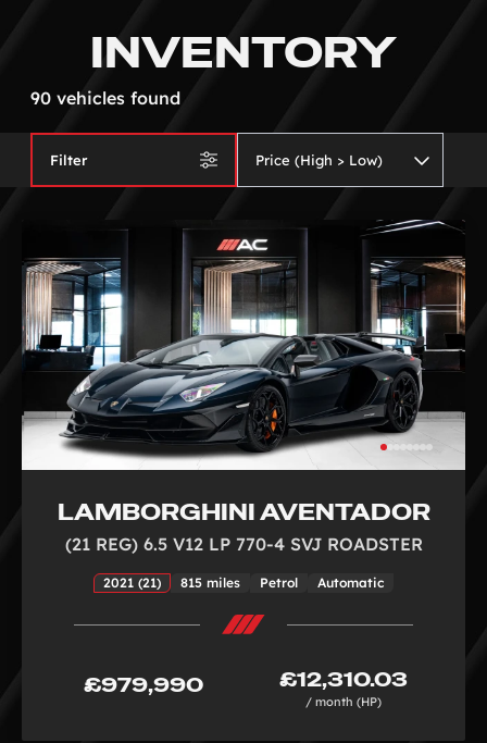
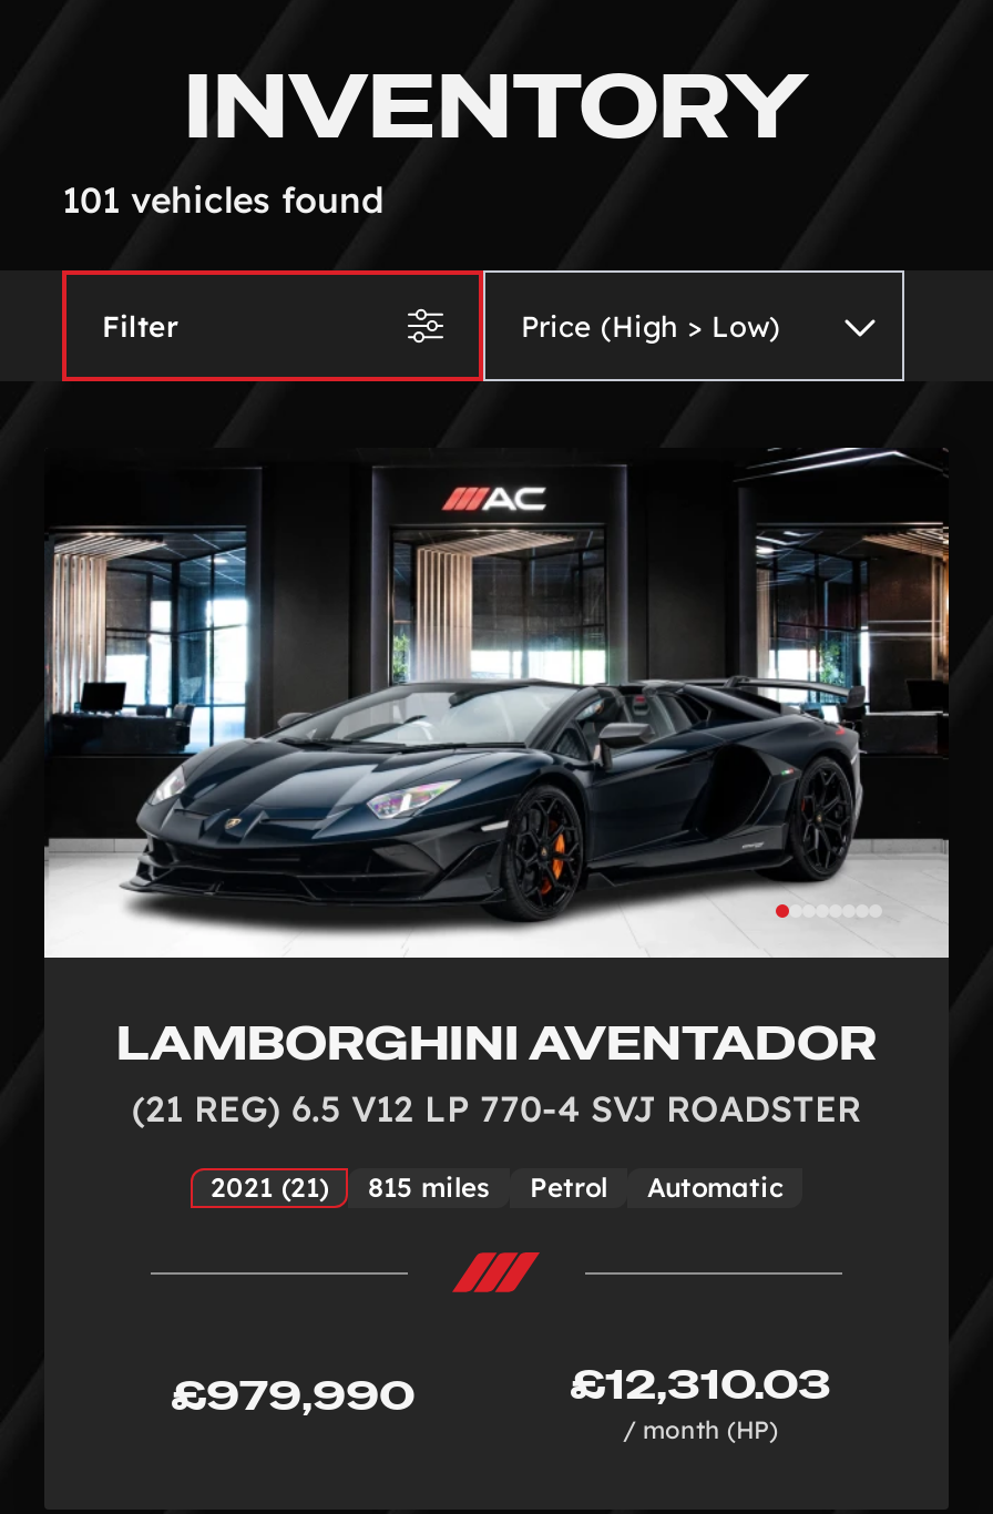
[30,87,180,109] 90 vehicles found -> [62,177,383,222] 101 vehicles found

